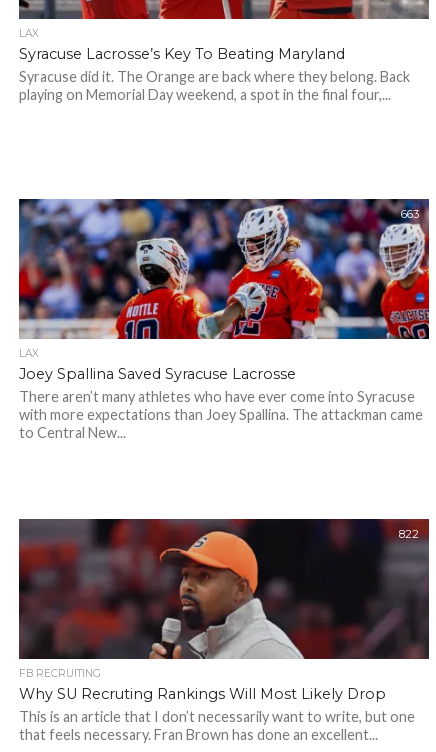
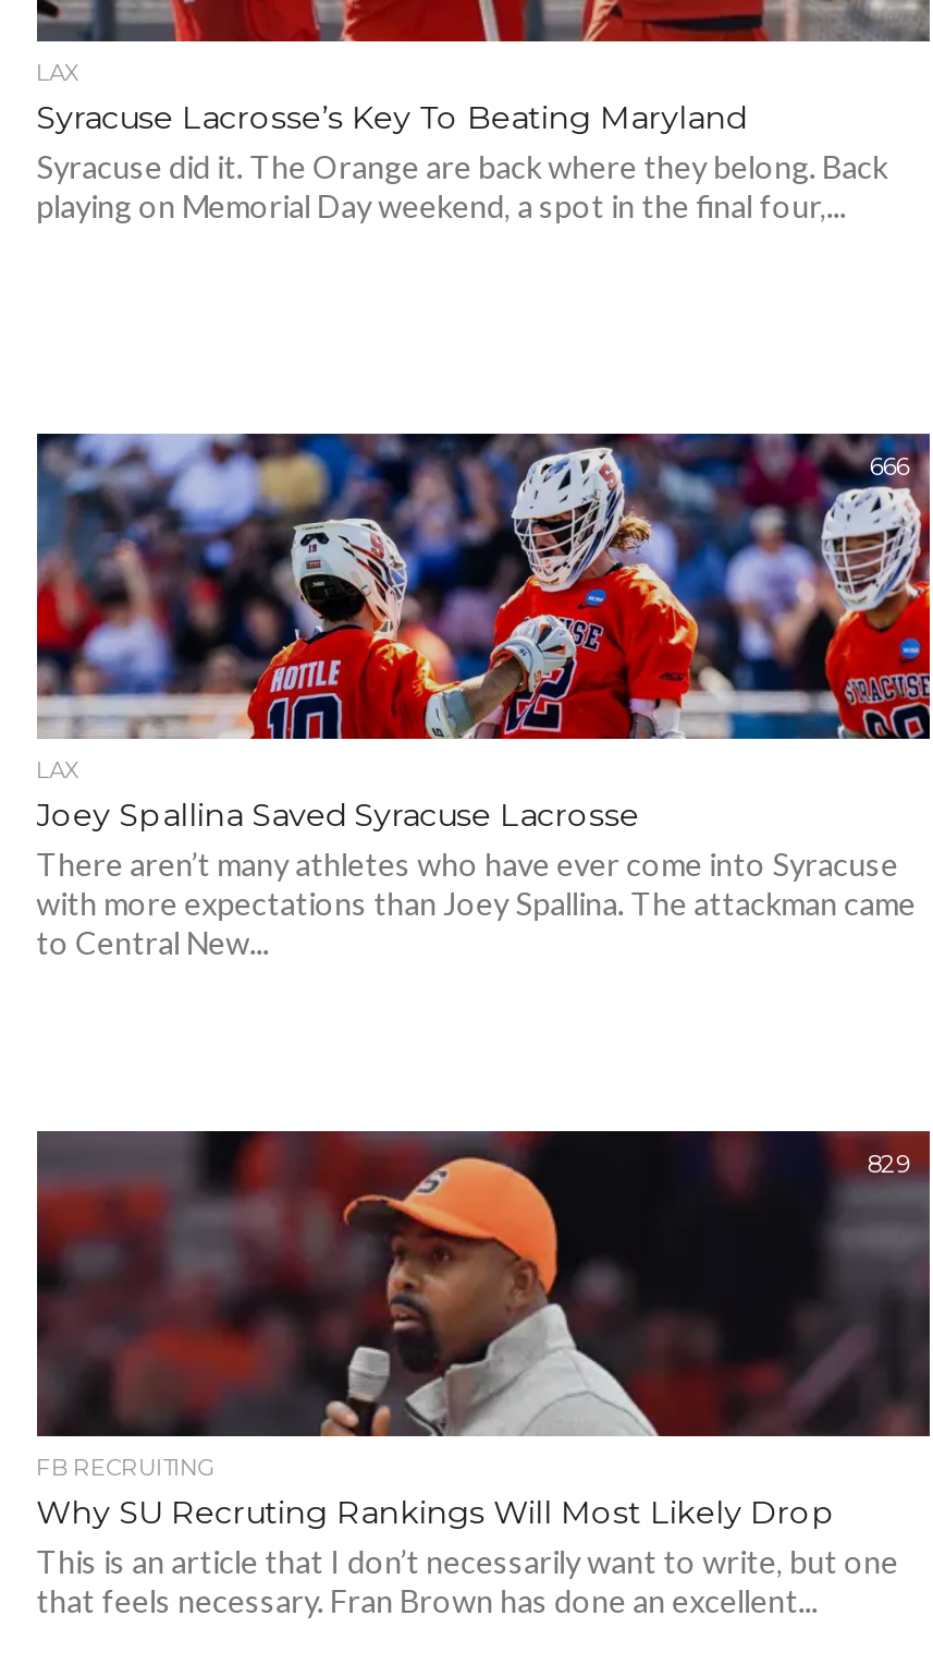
[401,207,419,221] 663 -> [869,451,909,482] 666
[399,527,419,541] 822 -> [867,1149,909,1179] 829

